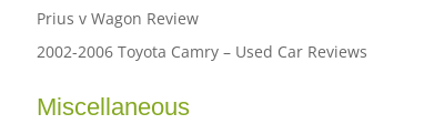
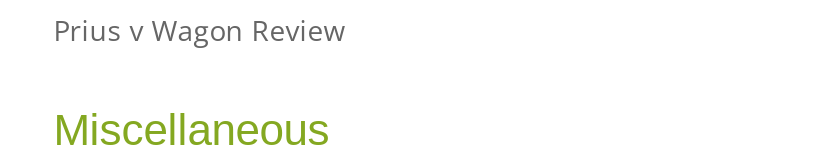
[36,41,367,62] 2002-2006 Toyota Camry – Used Car Reviews -> none

